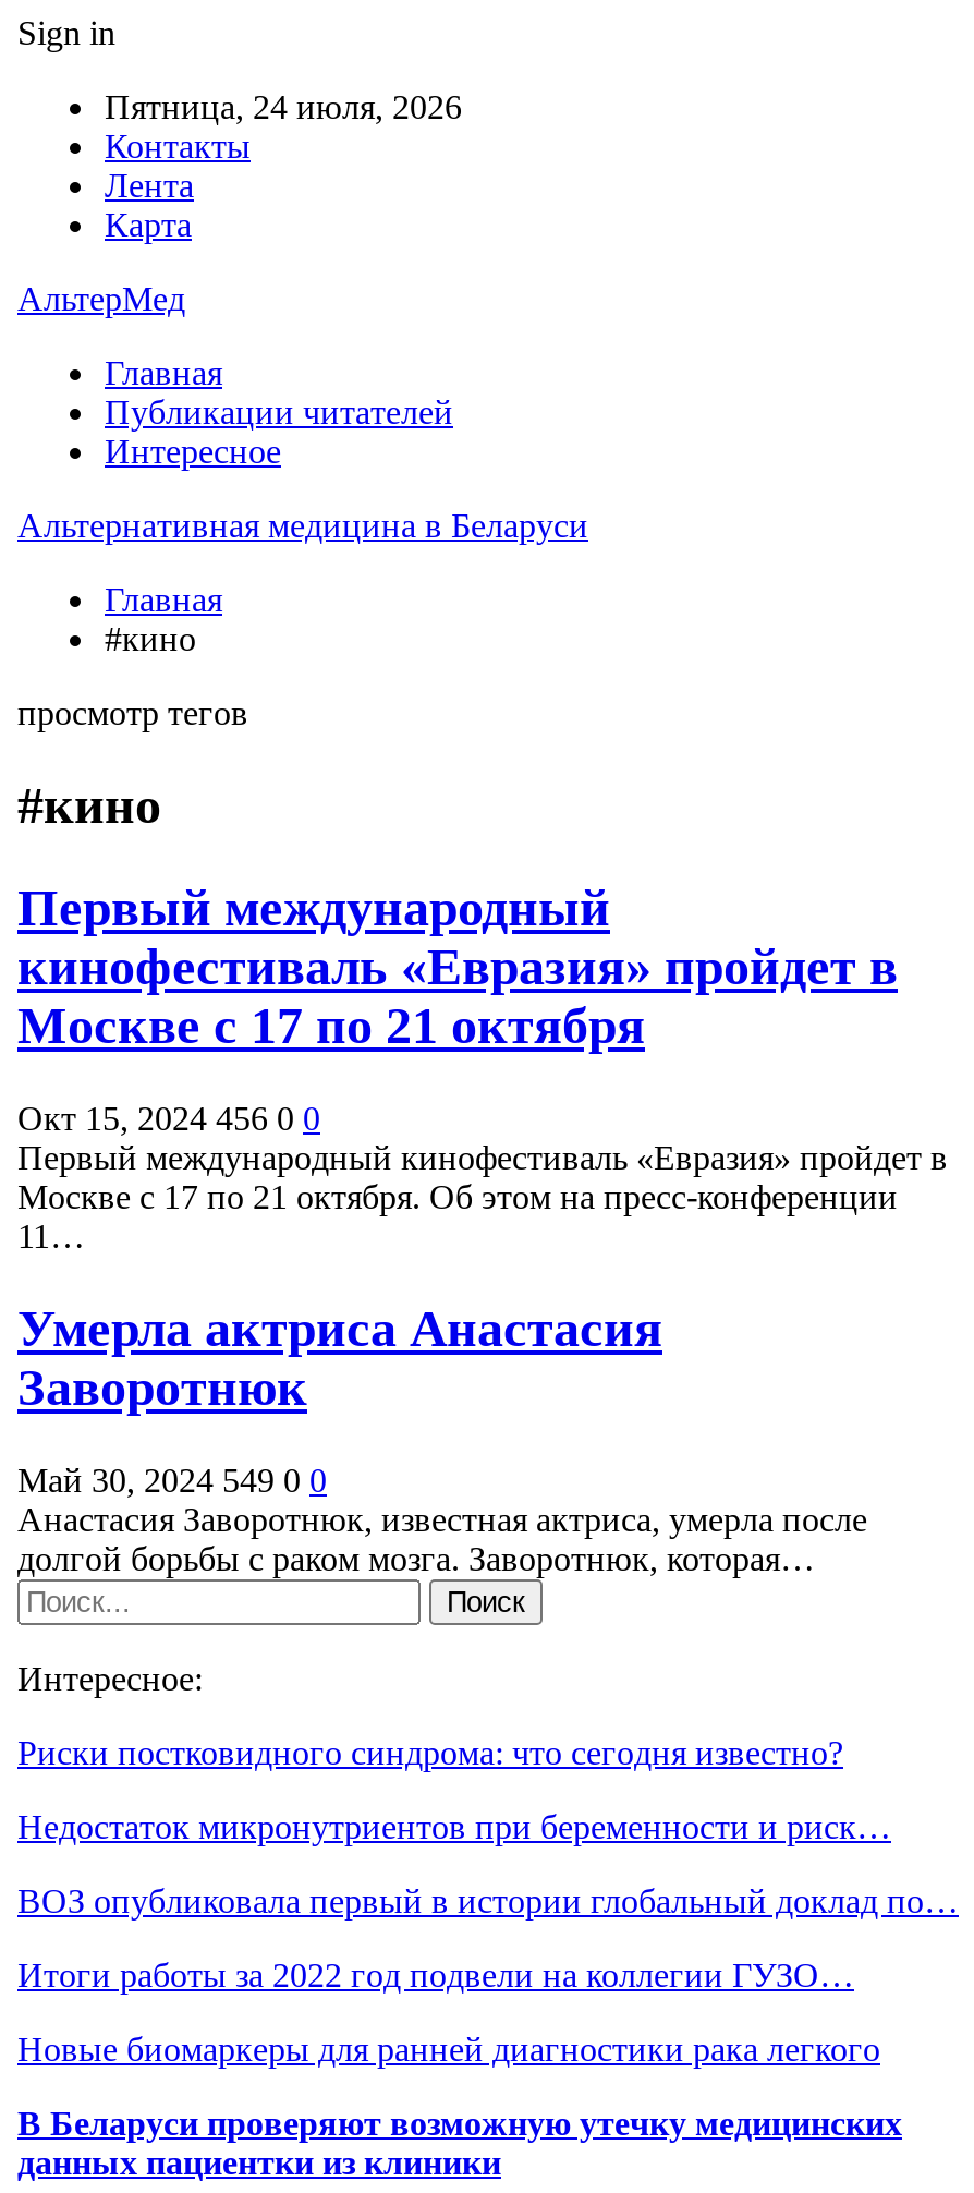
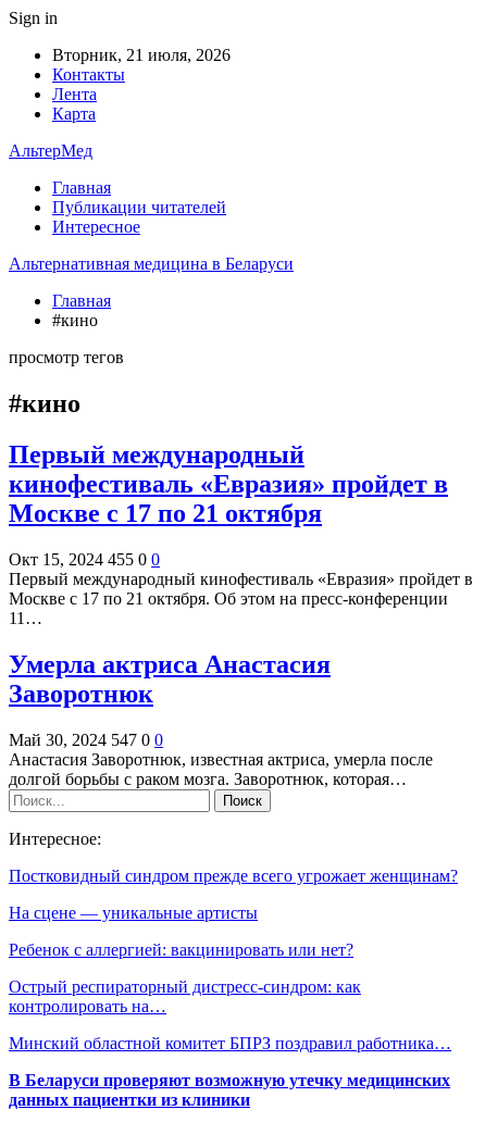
[105,88,462,125] Пятница, 24 июля, 2026 -> [52,46,231,64] Вторник, 21 июля, 2026
[17,1099,320,1136] Окт 15, 2024 456 0 0 -> [9,550,160,568] Окт 15, 2024 455 0 0
[17,1461,327,1498] Май 30, 2024 549 0 0 -> [9,730,163,749] Май 30, 2024 547 0 0
[17,1733,843,1770] Риски постковидного синдрома: что сегодня известно? -> [9,866,458,884] Постковидный синдром прежде всего угрожает женщинам?
[17,1807,891,1844] Недостаток микронутриентов при беременности и риск… -> [9,903,258,921] На сцене — уникальные артисты
[17,1881,959,1918] ВОЗ опубликовала первый в истории глобальный доклад по… -> [9,940,353,958] Ребенок с аллергией: вакцинировать или нет?
[17,1955,854,1992] Итоги работы за 2022 год подвели на коллегии ГУЗО… -> [9,977,361,1015] Острый респираторный дистресс-синдром: как | контролировать на…
[17,2030,880,2067] Новые биомаркеры для ранней диагностики рака легкого -> [9,1033,451,1052] Минский областной комитет БПРЗ поздравил работника…

